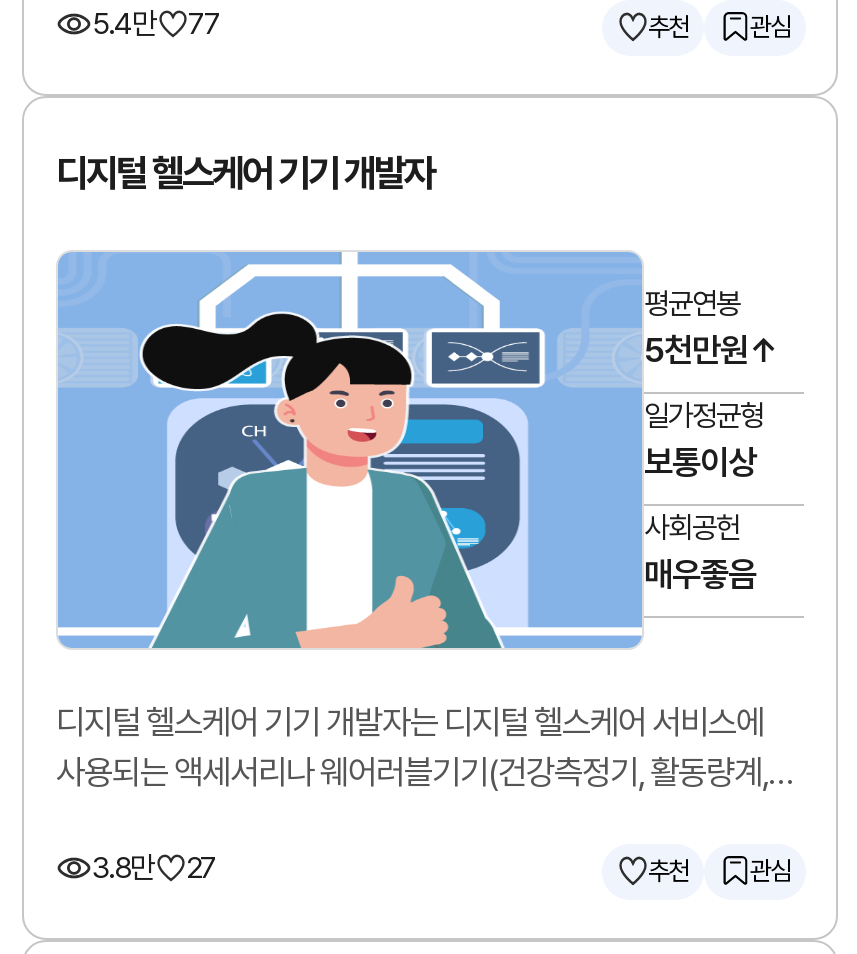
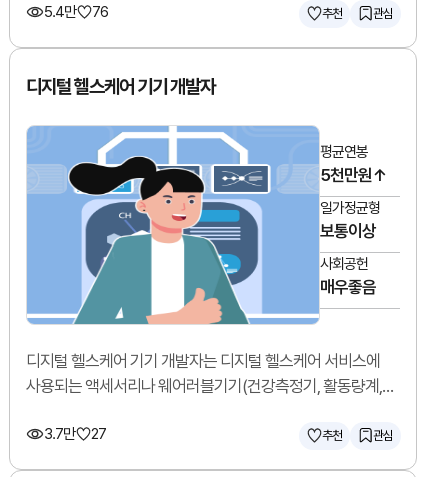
[92,6,220,42] 5.4만 77 -> [44,3,108,21] 5.4만 76
[92,850,216,886] 3.8만 27 -> [44,425,106,443] 3.7만 27

